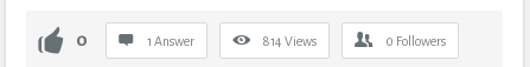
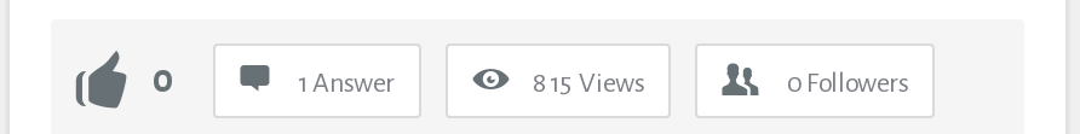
[262,34,317,48] 814 Views -> [533,68,644,97] 815 Views

